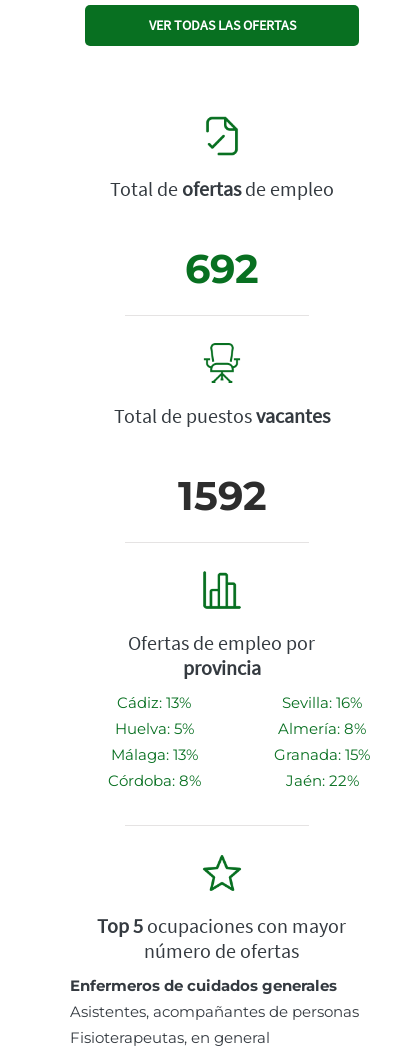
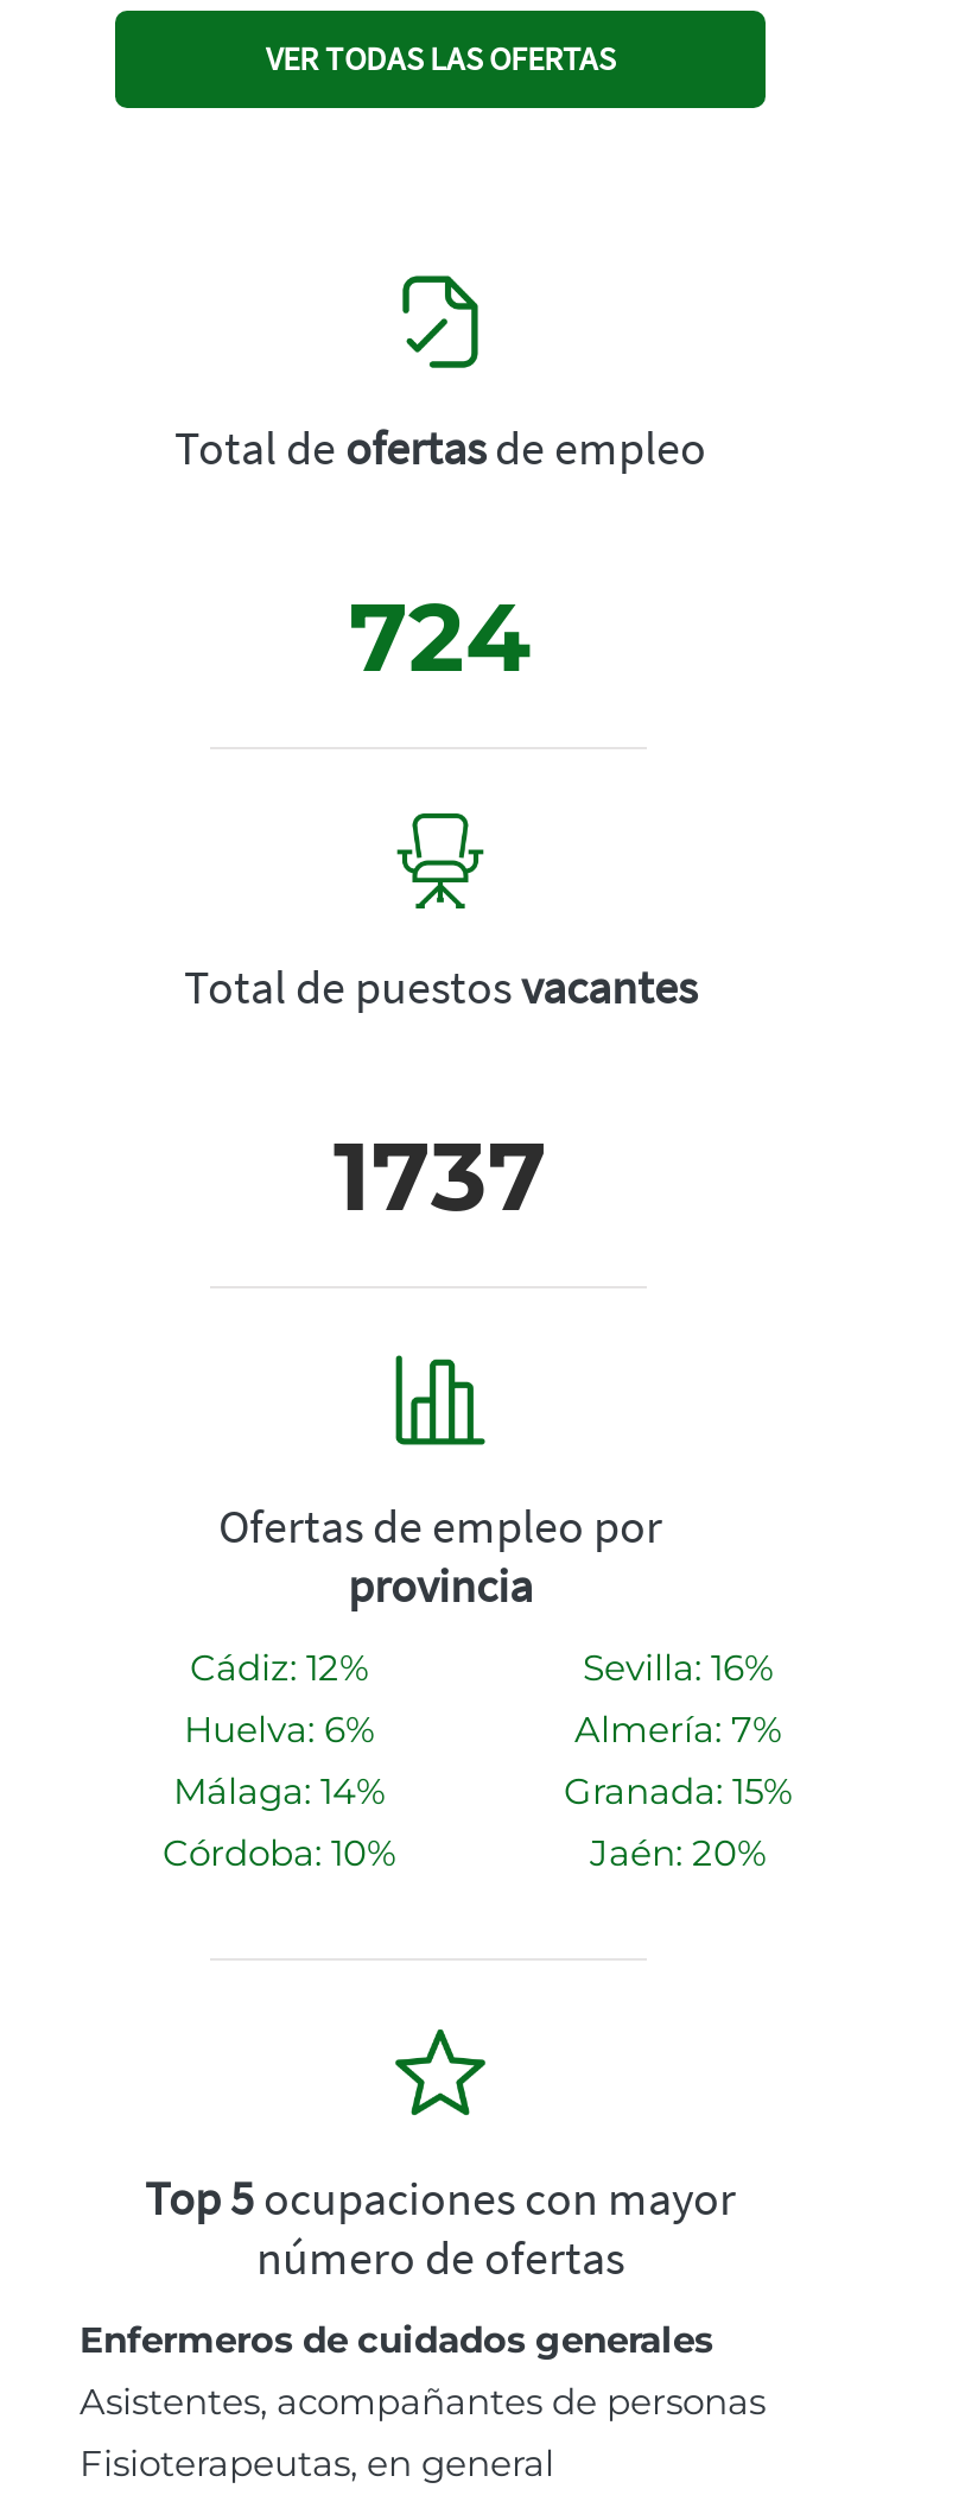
[185,244,259,293] 692 -> [349,579,532,695] 724
[177,471,266,520] 1592 -> [334,1118,547,1234] 1737
[117,693,191,712] Cádiz: 13% -> [190,1645,368,1690] Cádiz: 12%
[114,719,193,738] Huelva: 5% -> [184,1707,374,1752] Huelva: 6%
[278,719,366,738] Almería: 8% -> [574,1707,781,1752] Almería: 7%
[110,745,197,764] Málaga: 13% -> [173,1769,385,1814] Málaga: 14%
[107,771,200,790] Córdoba: 8% -> [163,1830,395,1876] Córdoba: 10%
[285,771,358,790] Jaén: 22% -> [590,1830,766,1876] Jaén: 20%

